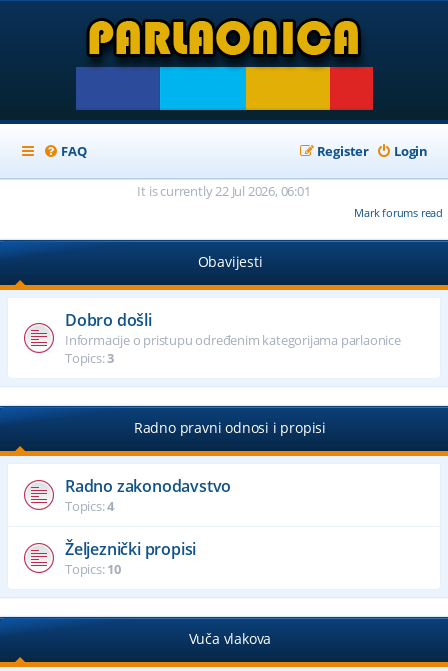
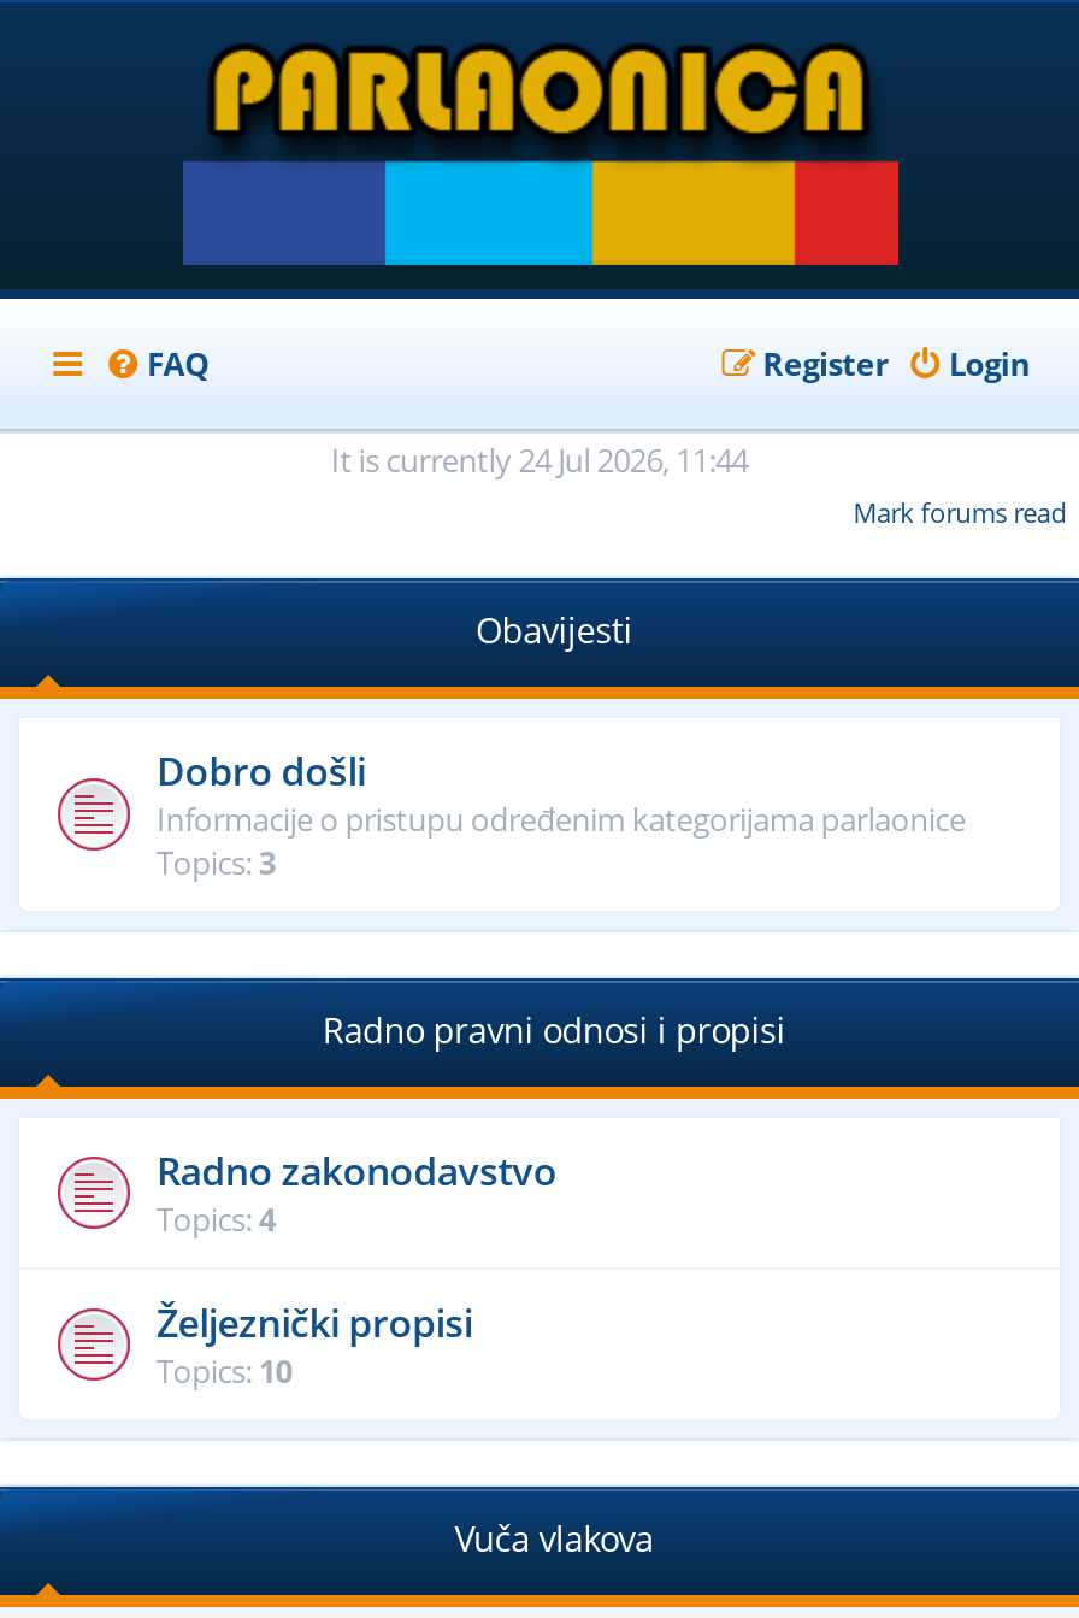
[137,182,311,200] It is currently 22 Jul 2026, 06:01 -> [331,439,748,482] It is currently 24 Jul 2026, 11:44

